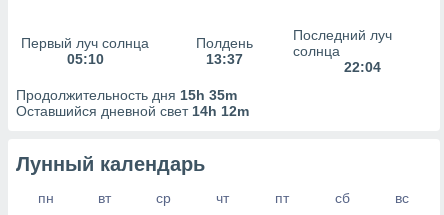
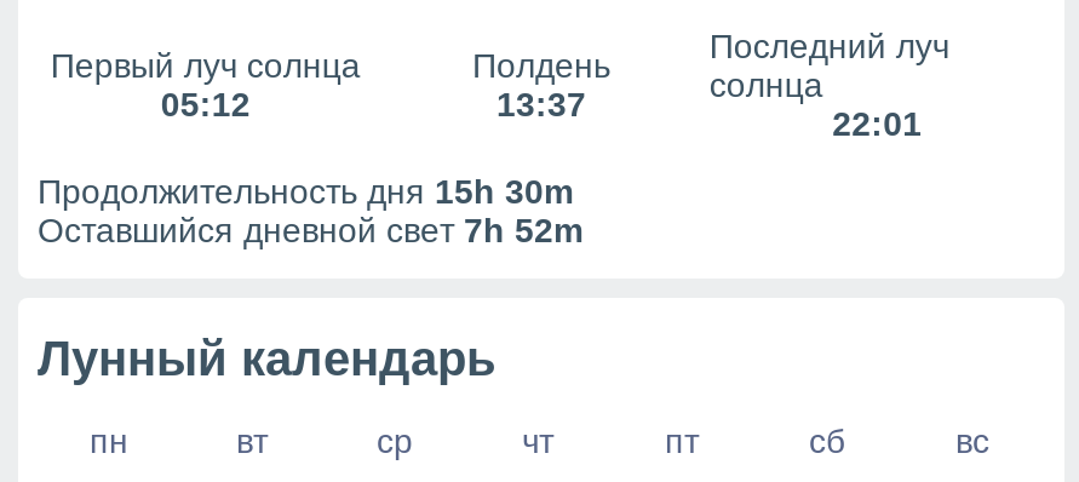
[67,51,104,67] 05:10 -> [161,85,250,124] 05:12
[344,59,381,75] 22:04 -> [832,104,922,143] 22:01
[16,87,237,103] Продолжительность дня 15h 35m -> [38,172,573,211] Продолжительность дня 15h 30m
[16,103,249,119] Оставшийся дневной свет 14h 12m -> [38,211,582,249] Оставшийся дневной свет 7h 52m

